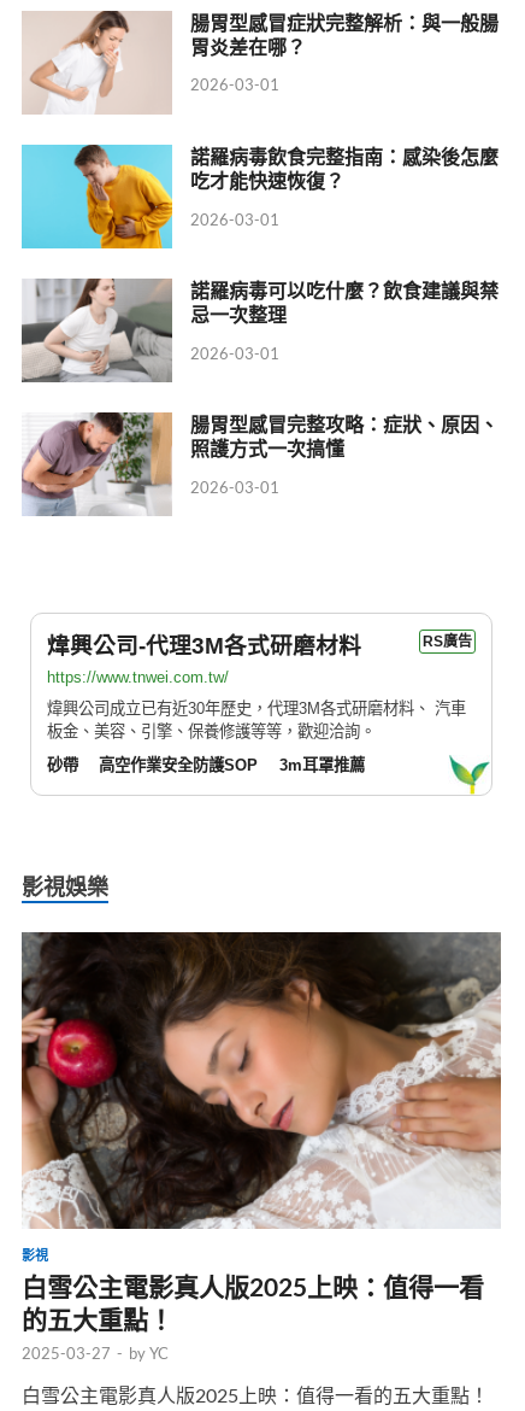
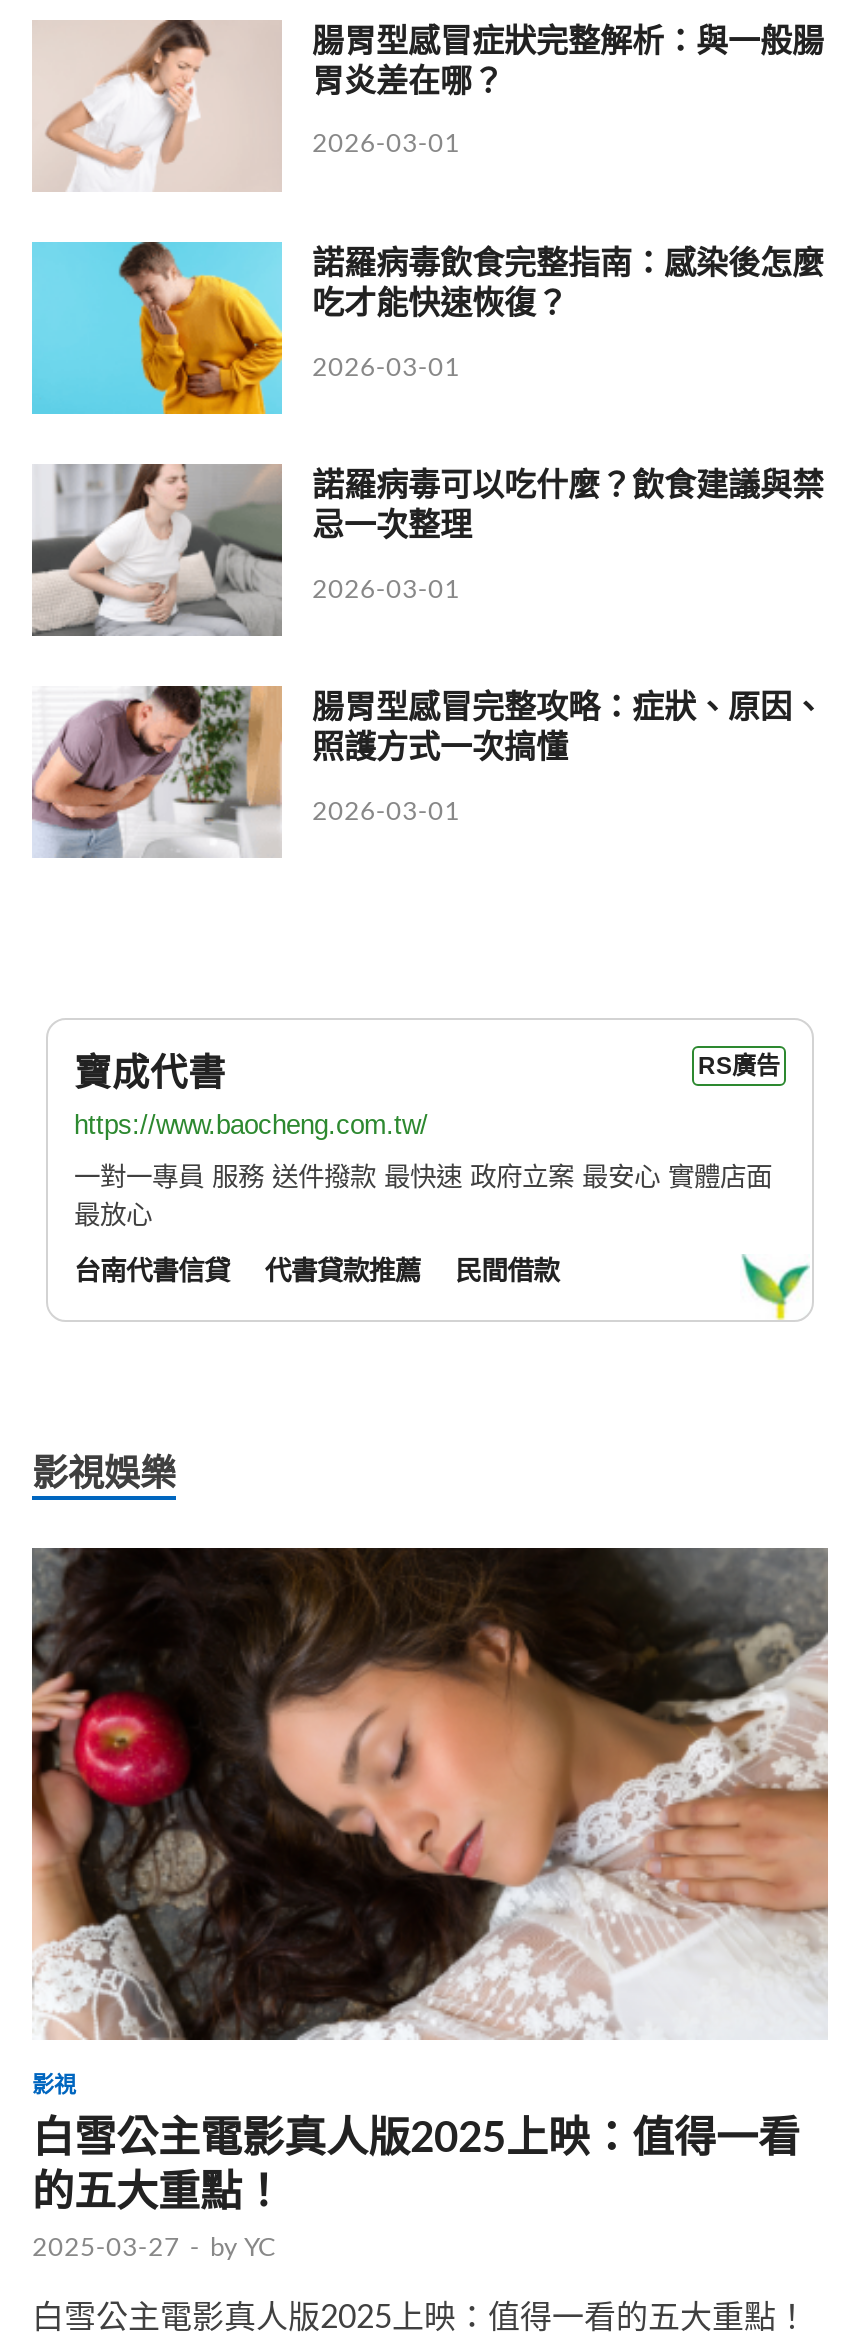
[47,634,361,659] 煒興公司-代理3M各式研磨材料 -> [74,1053,226,1095] 寶成代書
[47,669,229,687] https://www.tnwei.com.tw/ -> [74,1111,428,1141] https://www.baocheng.com.tw/
[47,700,466,741] 煒興公司成立已有近30年歷史，代理3M各式研磨材料、 汽車 | 板金、美容、引擎、保養修護等等，歡迎洽詢。 -> [74,1162,772,1230] 一對一專員 服務 送件撥款 最快速 政府立案 最安心 實體店面 | 最放心
[47,756,364,774] 砂帶 | 高空作業安全防護SOP | 3m耳罩推薦 -> [74,1256,559,1286] 台南代書信貸 | 代書貸款推薦 | 民間借款

